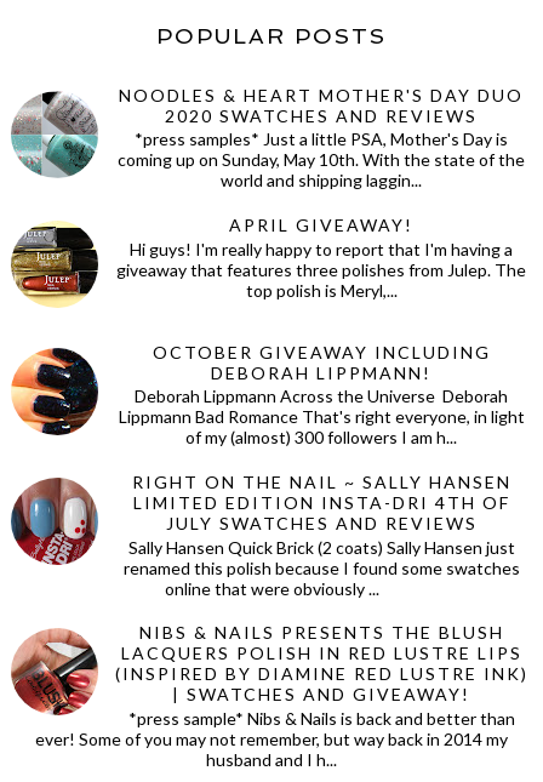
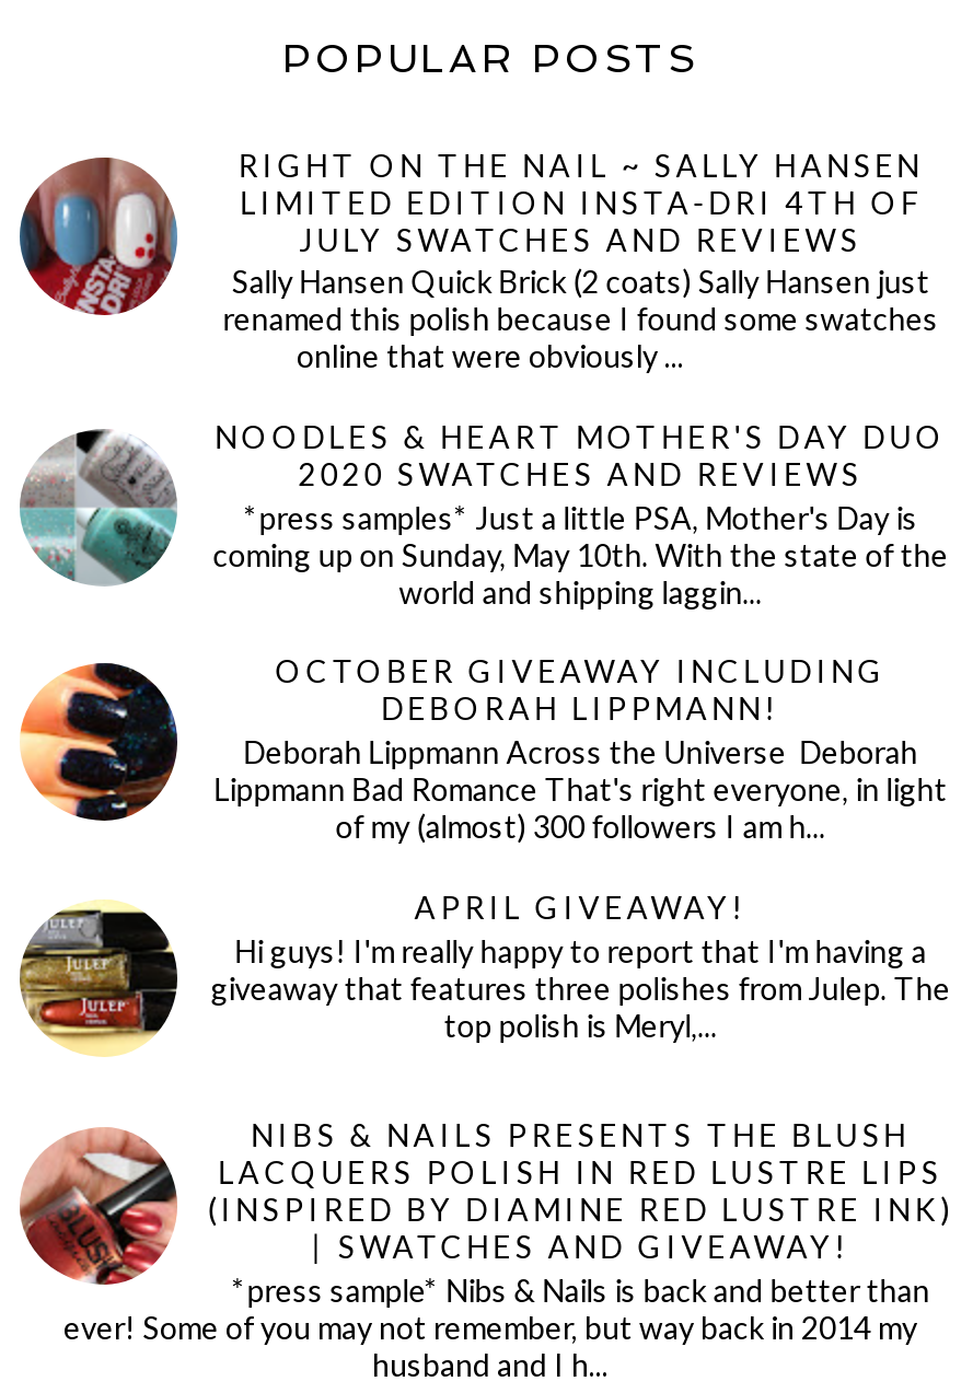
moved [11,84,526,448] -> [20,418,951,1043]: [image] | NOODLES & HEART MOTHER'S DAY DUO | 2020 SWATCHES AND REVIEWS | ... | Lippmann Bad Romance That's right everyone, in light | of my (almost) 300 followers I am h...
moved [8,472,520,599] -> [15,146,939,375]: [image] | RIGHT ON THE NAIL ~ SALLY HANSEN | LIMITED EDITION INSTA-DRI 4TH OF | JULY SWATCHES AND REVIEWS | Sally Hansen Quick Brick (2 coats) Sally Hansen just | renamed this polish because I found some swatches | online that were obviously ...

